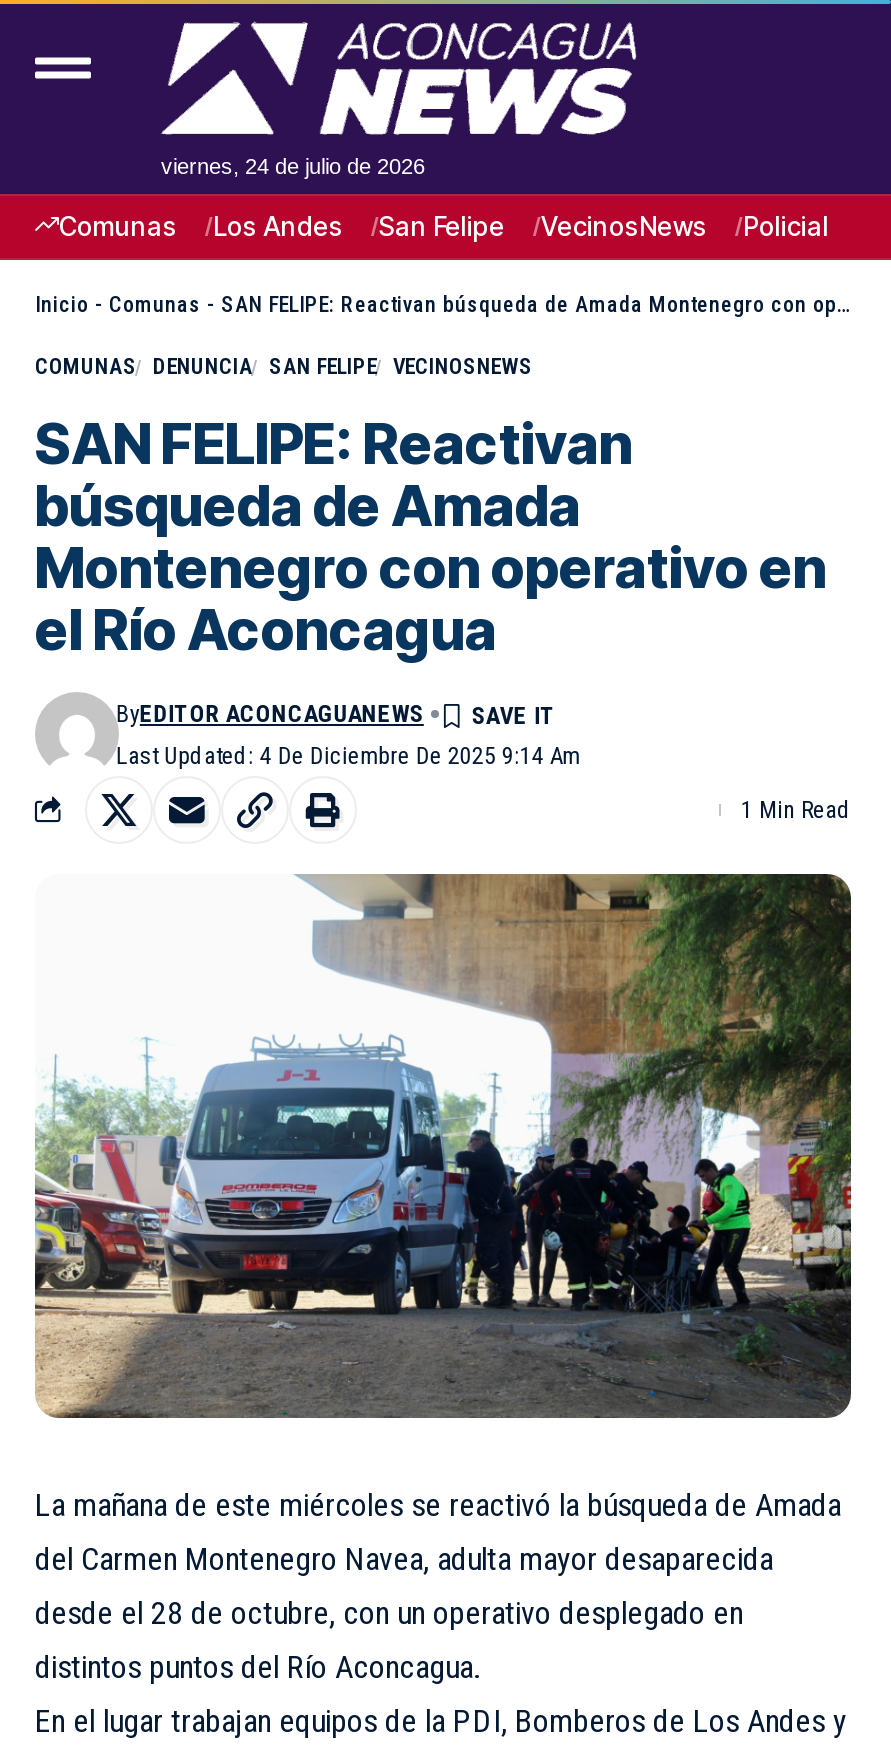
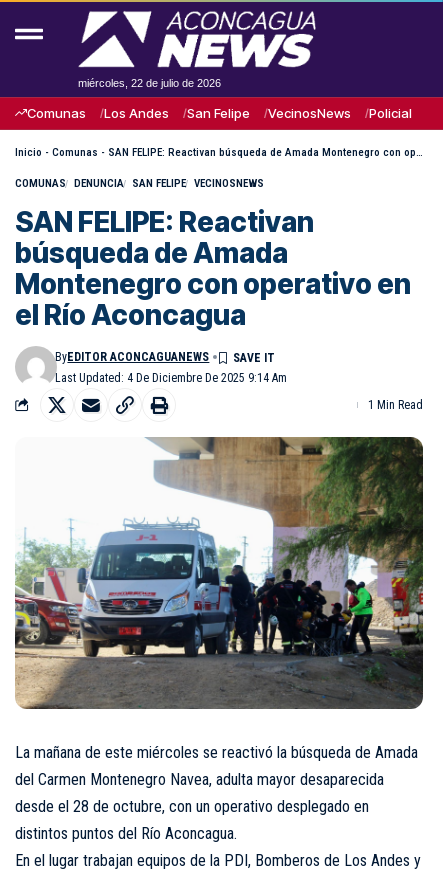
[161,153,425,177] viernes, 24 de julio de 2026 -> [78,77,221,89] miércoles, 22 de julio de 2026

